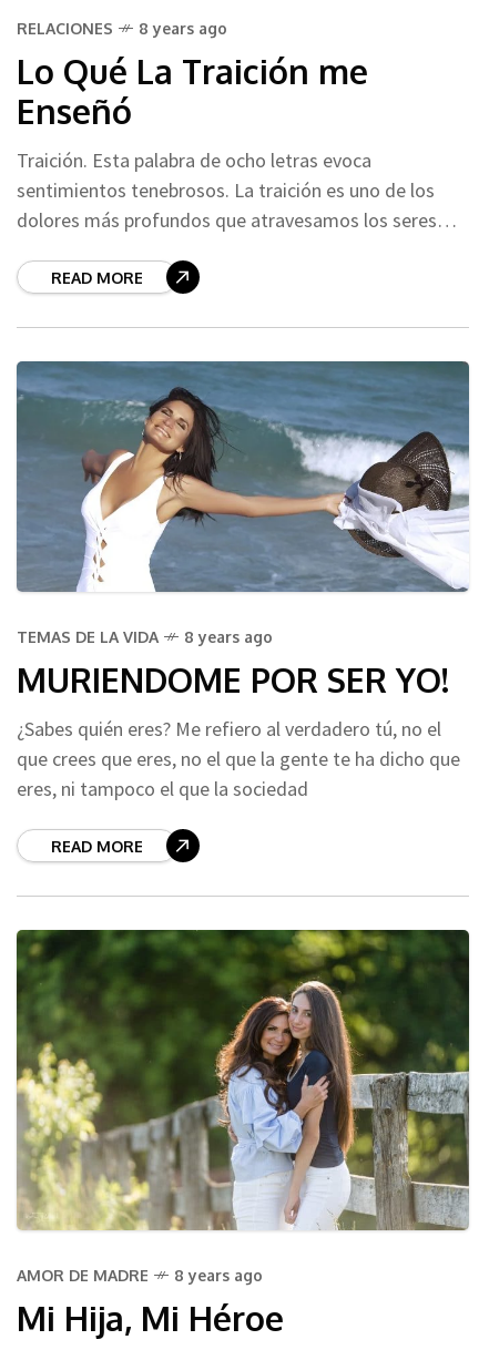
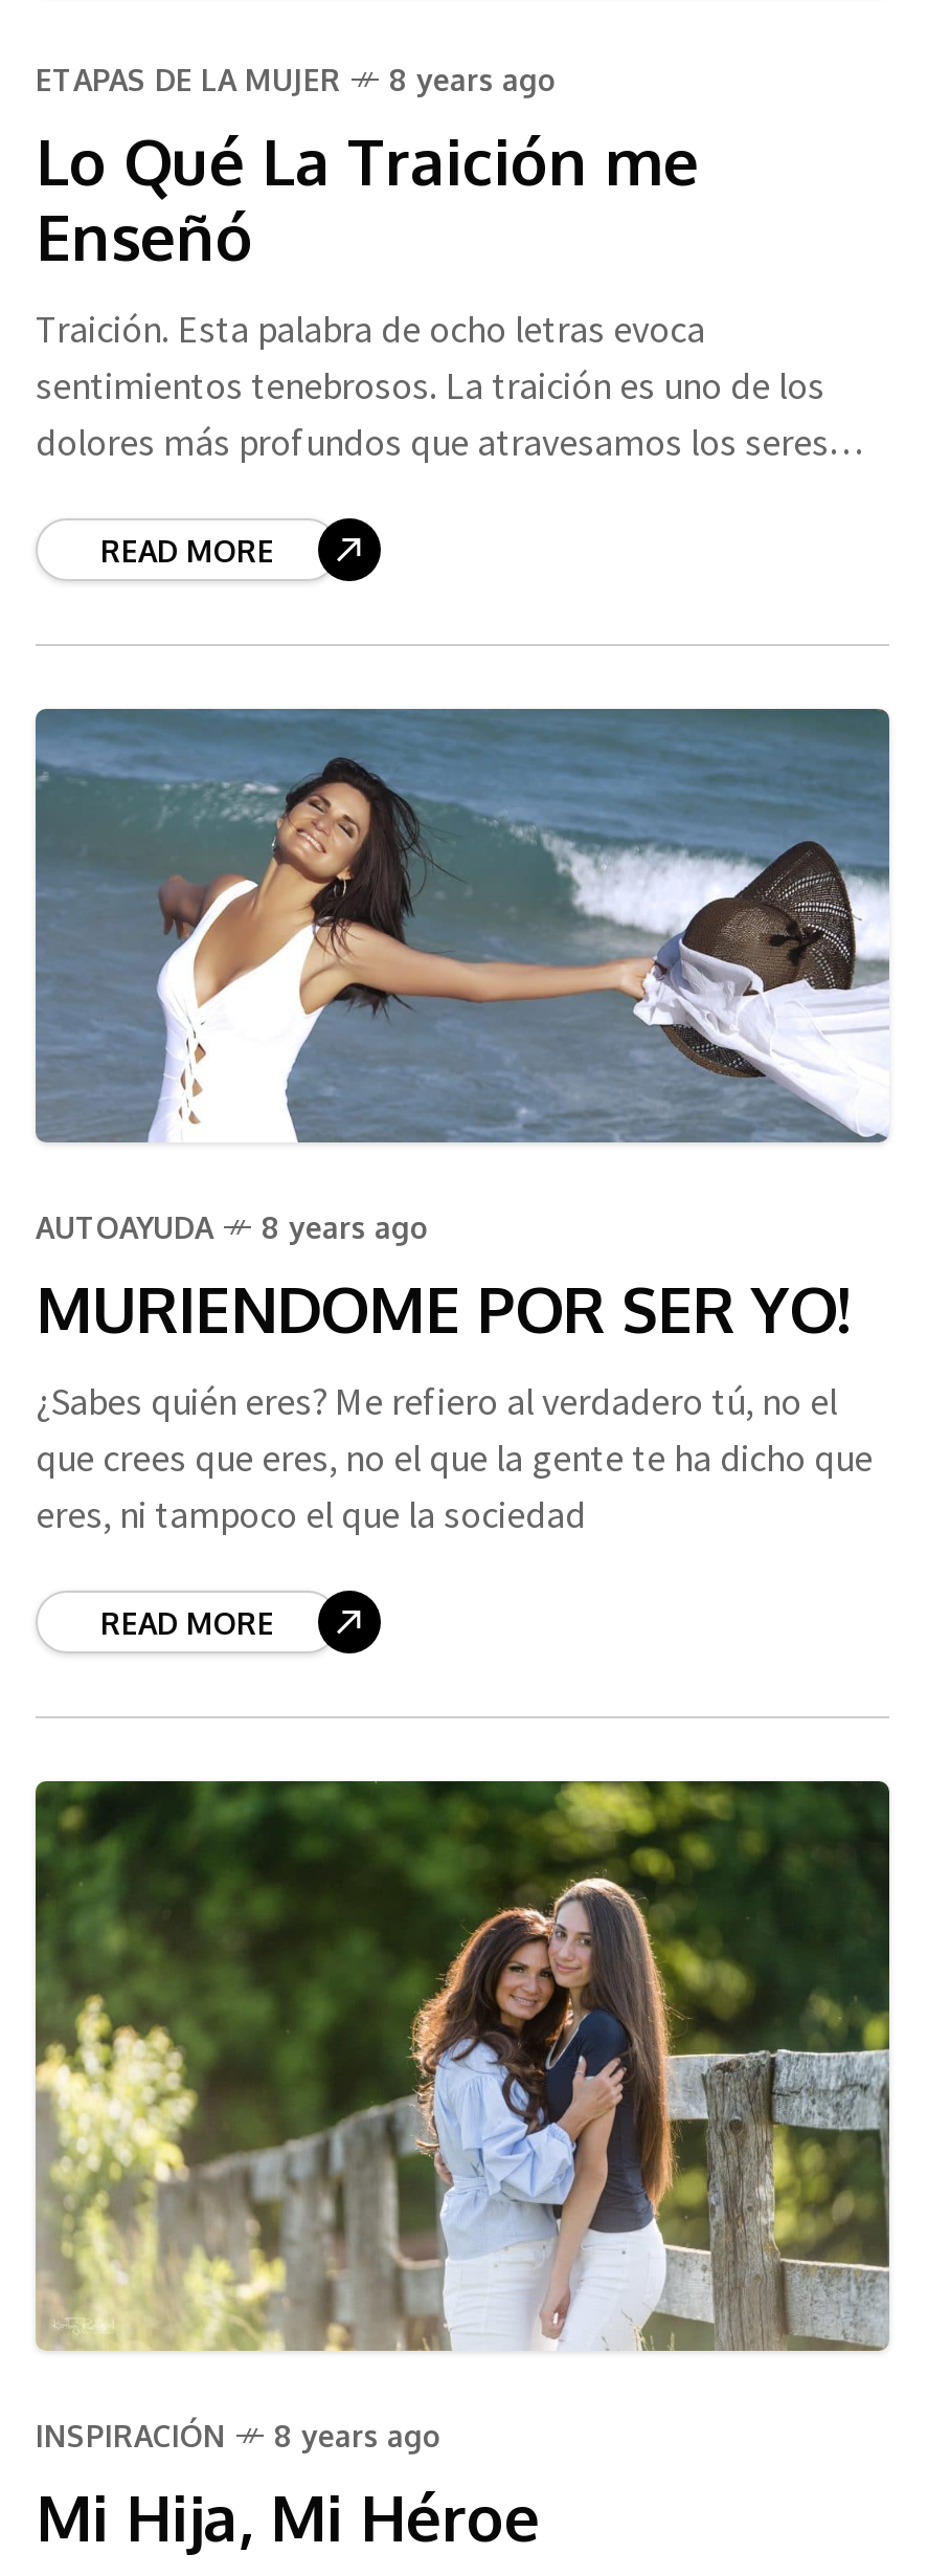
[17,19,113,38] RELACIONES -> [36,61,341,97] ETAPAS DE LA MUJER
[17,627,159,646] TEMAS DE LA VIDA -> [36,1210,213,1246] AUTOAYUDA
[17,1266,149,1285] AMOR DE MADRE -> [36,2418,226,2454] INSPIRACIÓN

